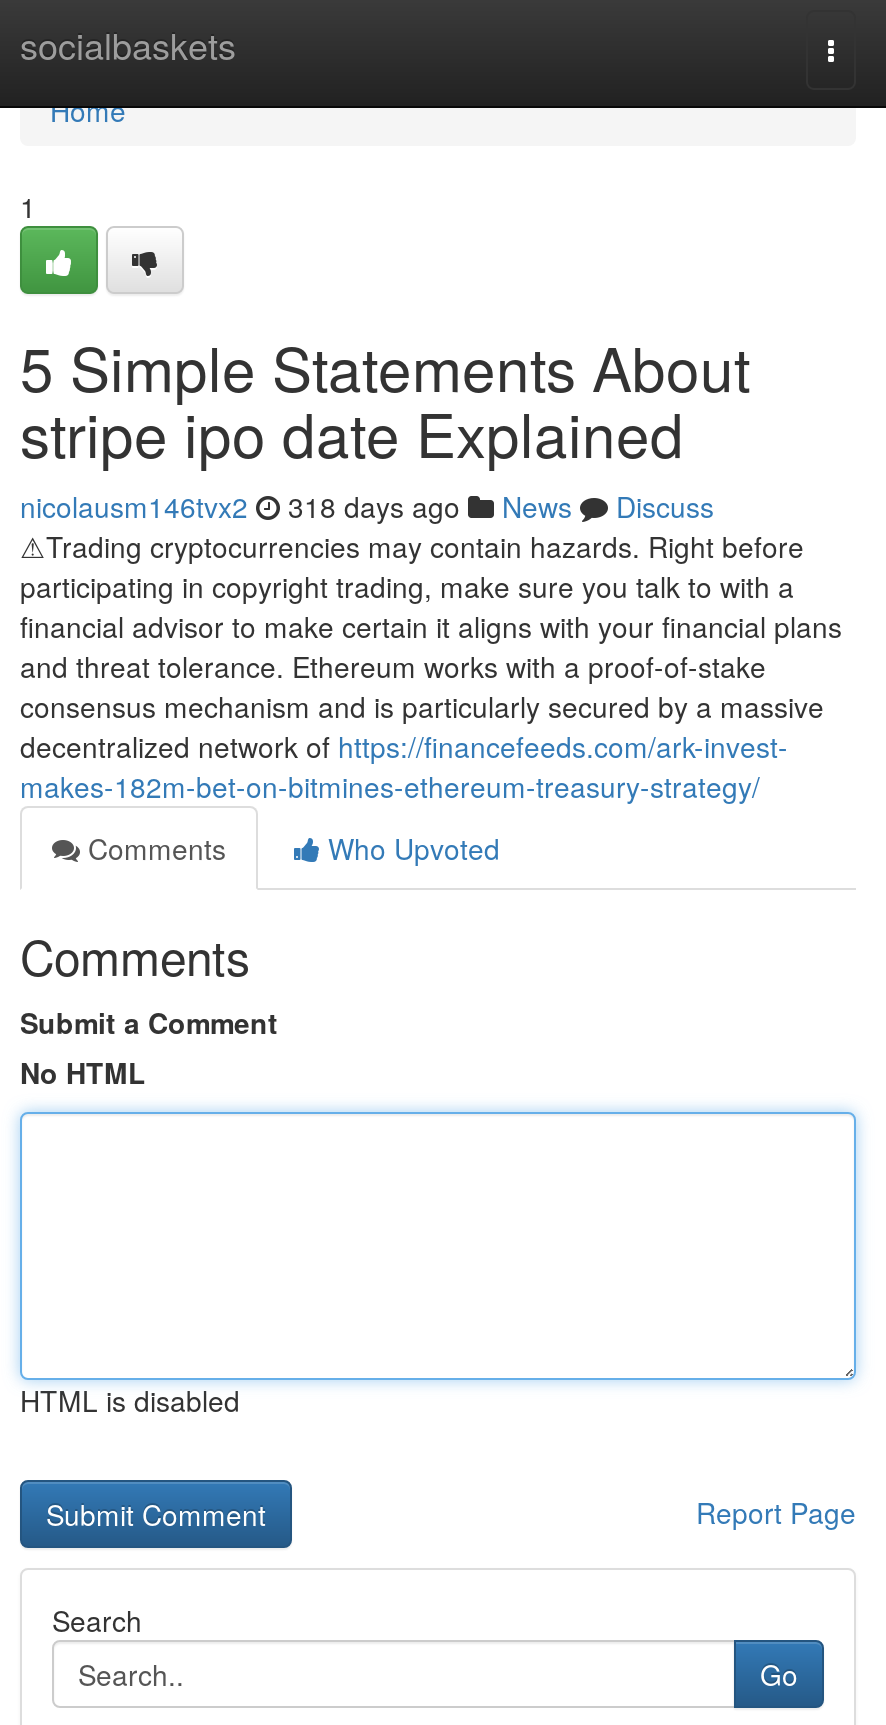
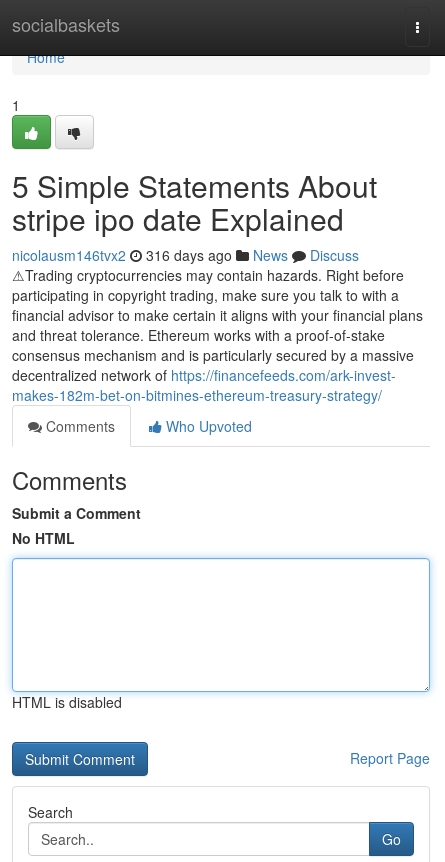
[20,486,714,526] nicolausm146tvx2 318 days ago News Discuss -> [12,245,359,265] nicolausm146tvx2 316 days ago News Discuss

